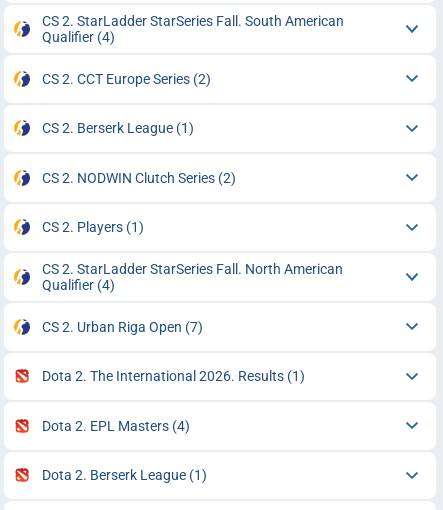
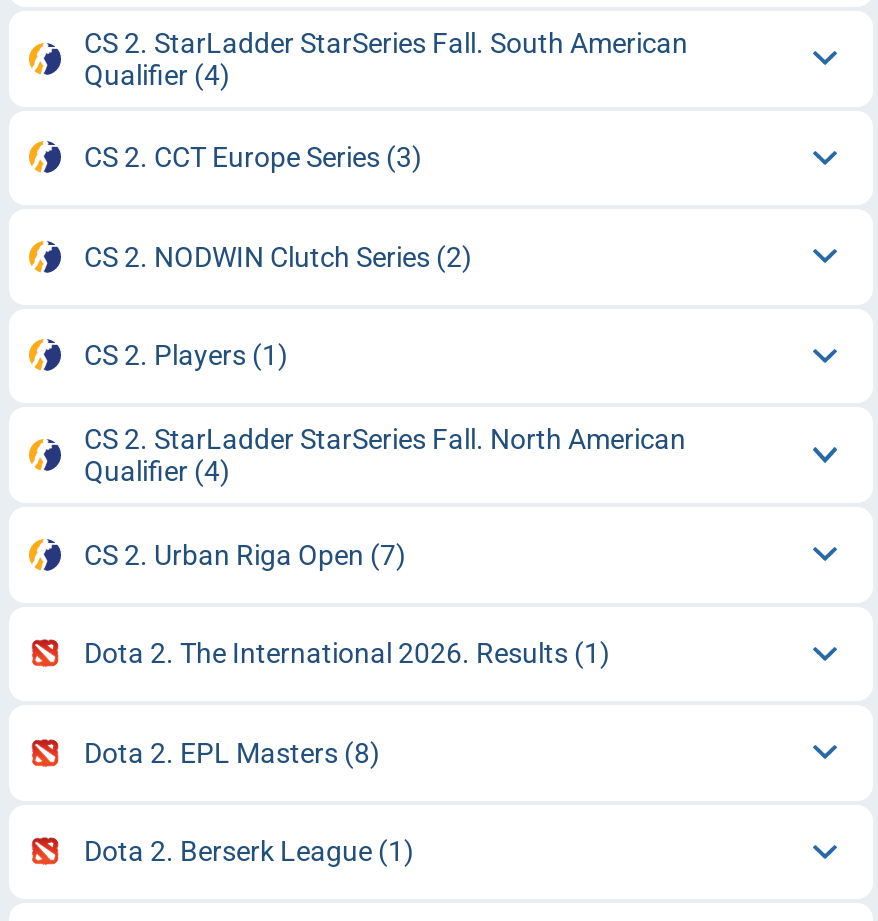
[41,71,210,136] CS 2. CCT Europe Series (2) | CS 2. Berserk League (1) -> [84,142,422,174] CS 2. CCT Europe Series (3)
[41,418,189,434] Dota 2. EPL Masters (4) -> [84,736,380,768] Dota 2. EPL Masters (8)

